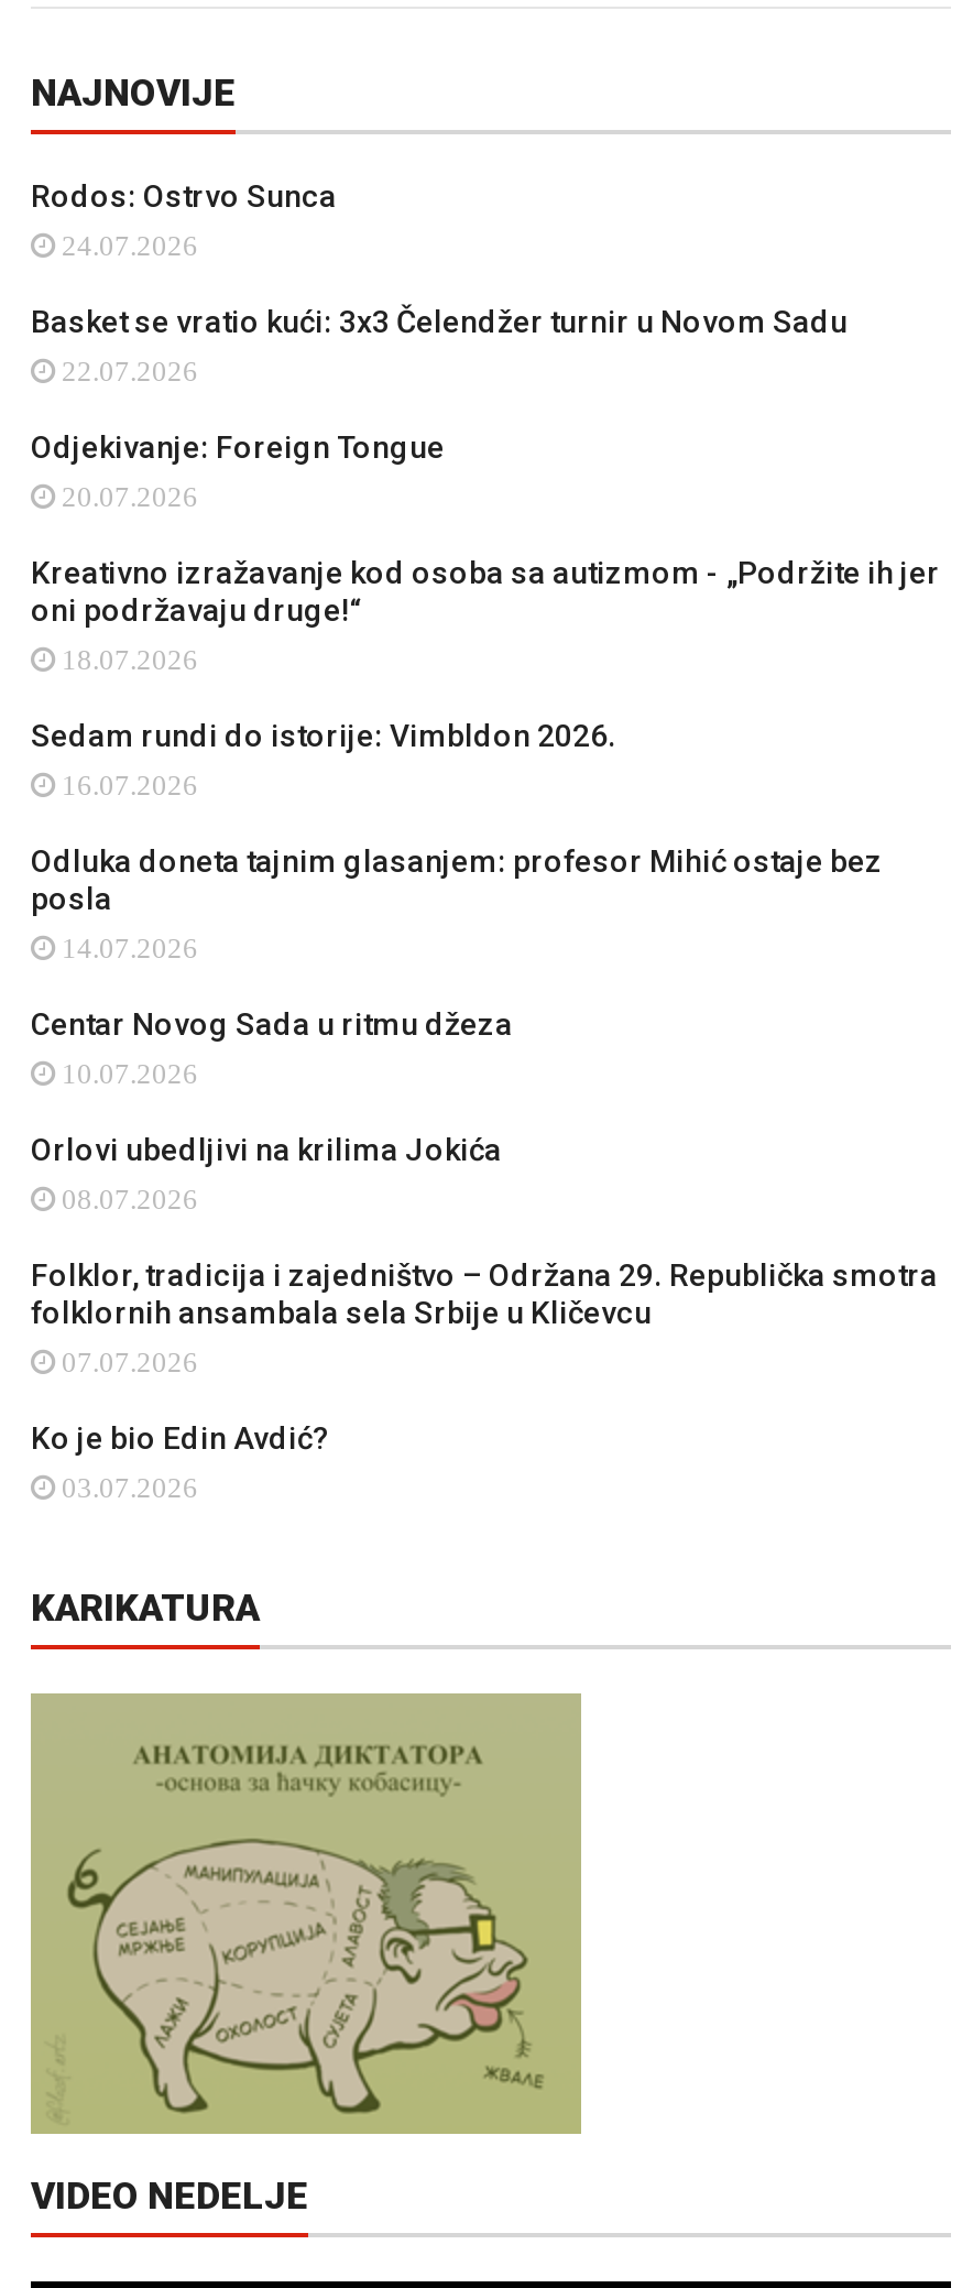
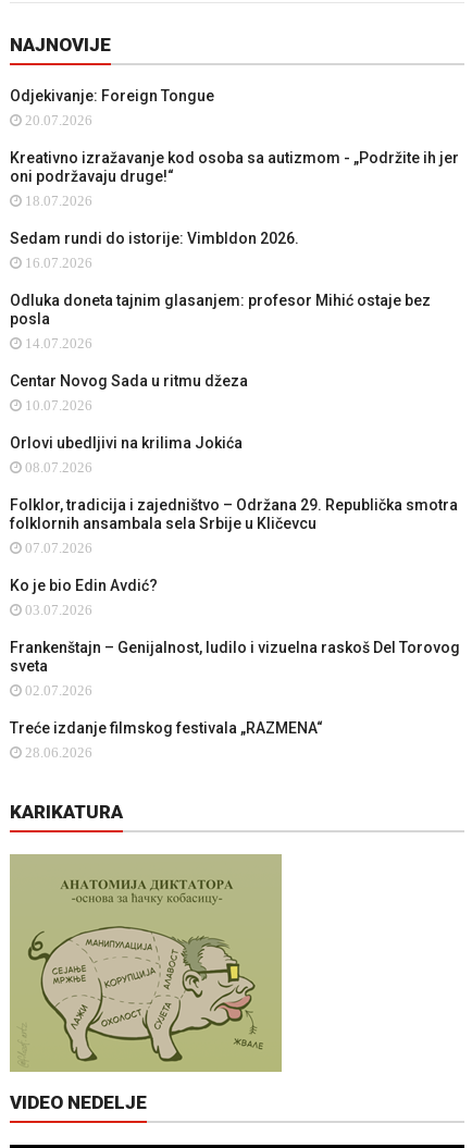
[31,179,848,386] Rodos: Ostrvo Sunca | 24.07.2026 | Basket se vratio kući: 3x3 Čelendžer turnir u Novom Sadu | 22.07.2026 -> none
moved [31,430,940,1502] -> [10,87,459,617]: Odjekivanje: Foreign Tongue | 20.07.2026 | Kreativno izražavanje kod osoba sa autizmom - „Podržite ih jer | ... | Ko je bio Edin Avdić? | 03.07.2026
none -> [10,639,460,760] Frankenštajn – Genijalnost, ludilo i vizuelna raskoš Del Torovog | sveta | 02.07.2026 | Treće izdanje filmskog festivala „RAZMENA“ | 28.06.2026

